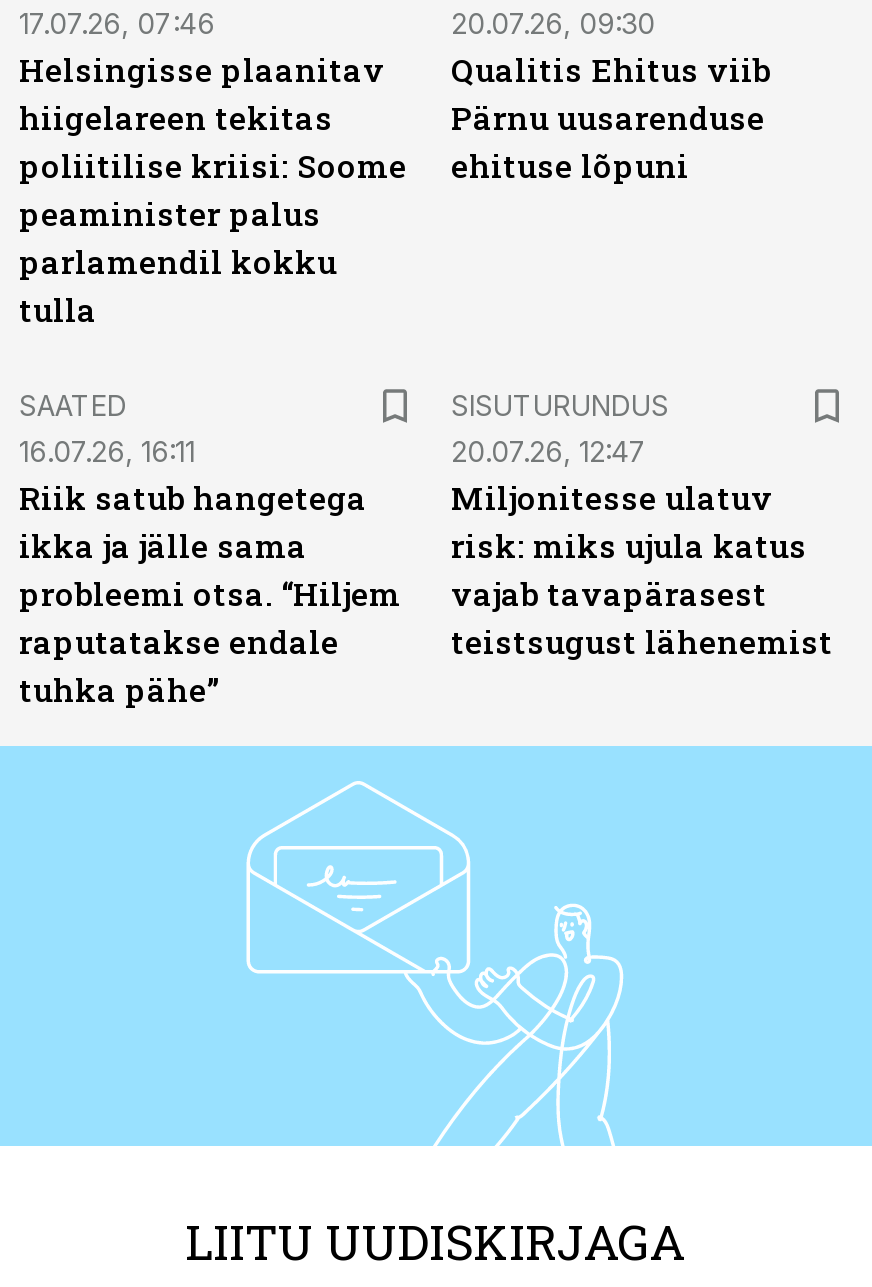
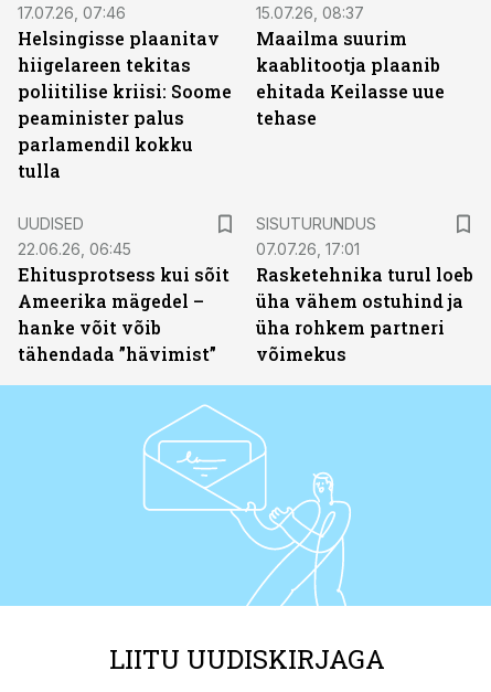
[451,6,771,186] 20.07.26, 09:30 | Qualitis Ehitus viib | Pärnu uusarenduse | ehituse lõpuni -> [256,3,445,129] 15.07.26, 08:37 | Maailma suurim | kaablitootja plaanib | ehitada Keilasse uue | tehase
[19,388,401,710] SAATED | 16.07.26, 16:11 | Riik satub hangetega | ikka ja jälle sama | probleemi otsa. “Hiljem | raputatakse endale | tuhka pähe” -> [18,214,230,365] UUDISED | 22.06.26, 06:45 | Ehitusprotsess kui sõit | Ameerika mägedel – | hanke võit võib | tähendada ”hävimist”
[451,434,833,662] 20.07.26, 12:47 | Miljonitesse ulatuv | risk: miks ujula katus | vajab tavapärasest | teistsugust lähenemist -> [256,239,473,365] 07.07.26, 17:01 | Rasketehnika turul loeb | üha vähem ostuhind ja | üha rohkem partneri | võimekus

